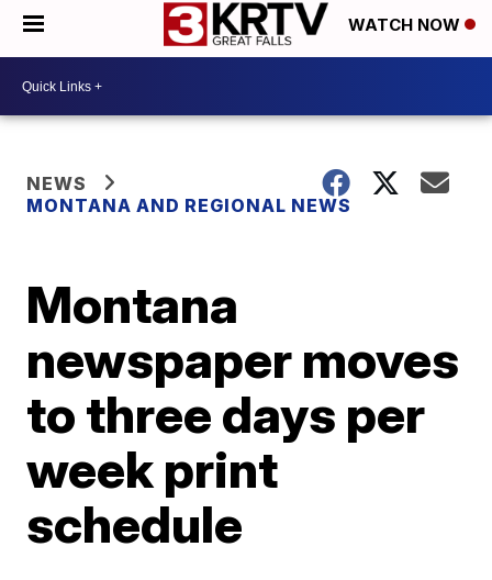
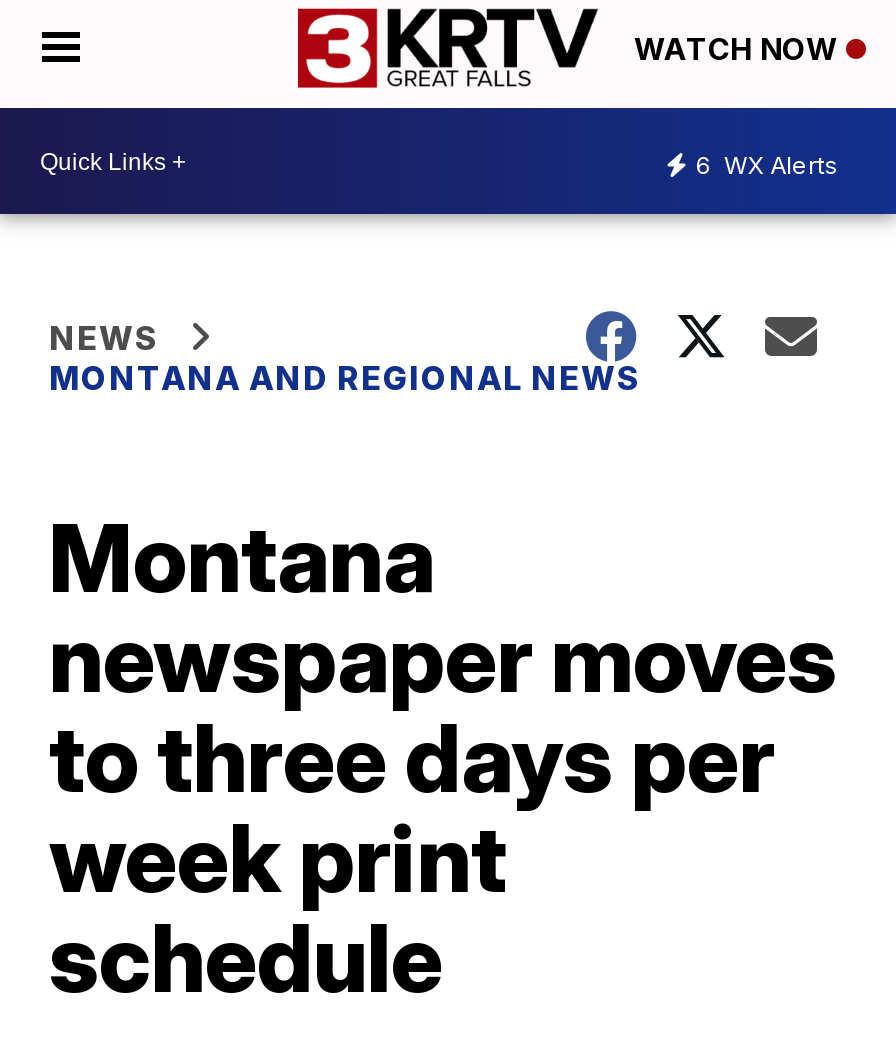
none -> [696,149,838,179] 6 WX Alerts

